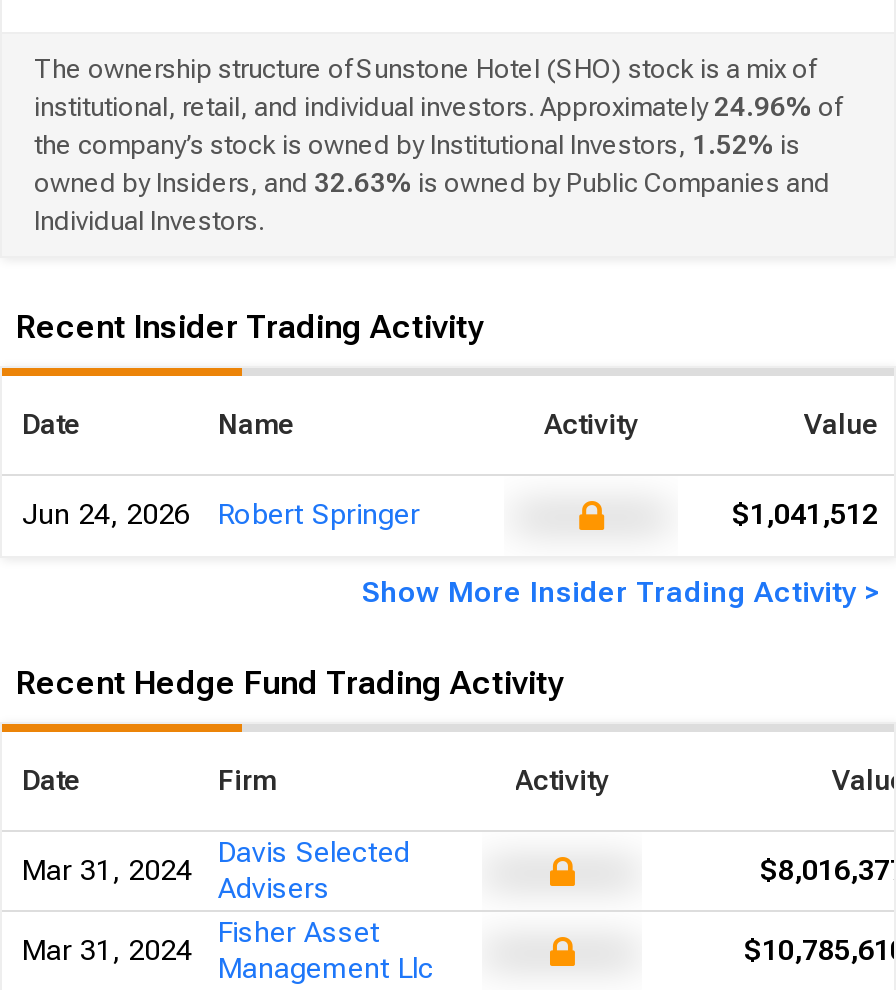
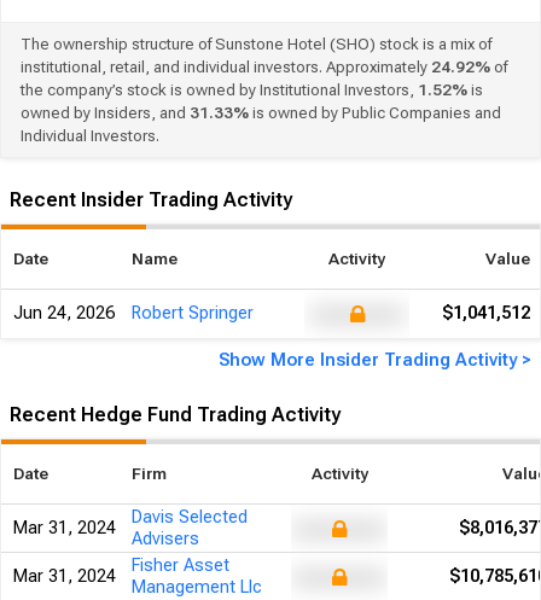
[34,92,840,122] institutional, retail, and individual investors. Approximately 24.96% of -> [21,58,507,76] institutional, retail, and individual investors. Approximately 24.92% of
[34,168,830,198] owned by Insiders, and 32.63% is owned by Public Companies and -> [21,104,501,122] owned by Insiders, and 31.33% is owned by Public Companies and

